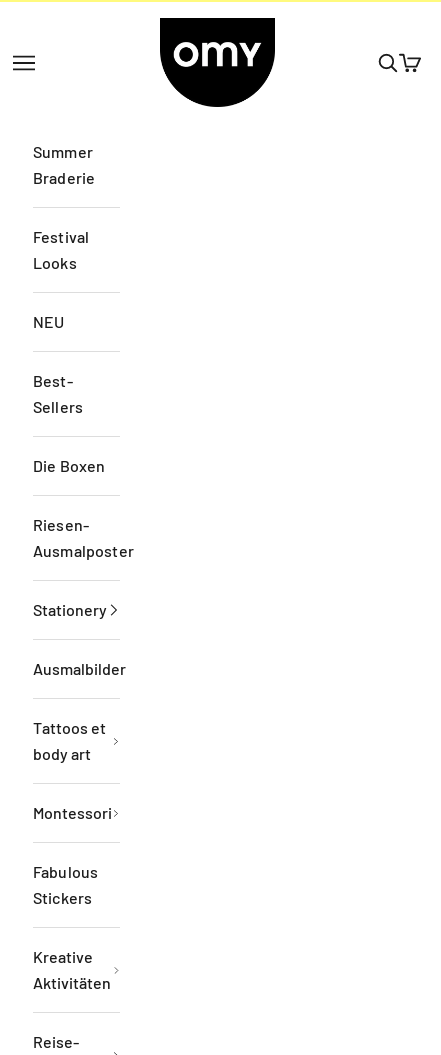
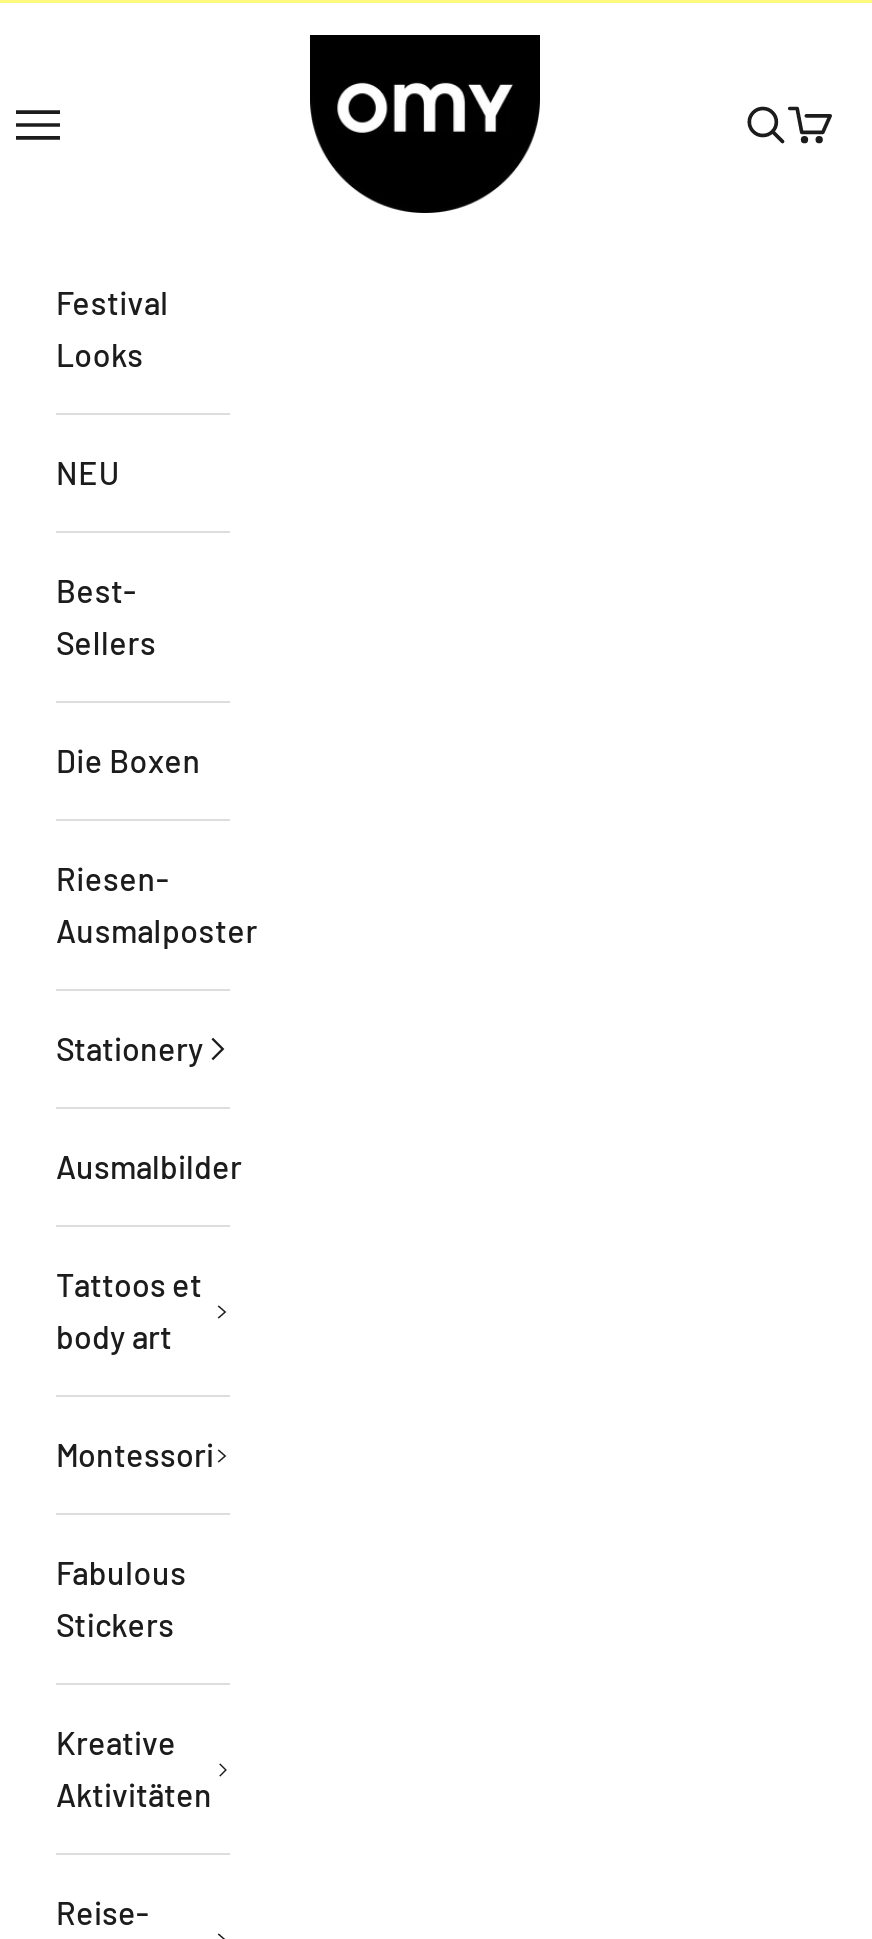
[33,142,95,187] Summer | Braderie -> none

